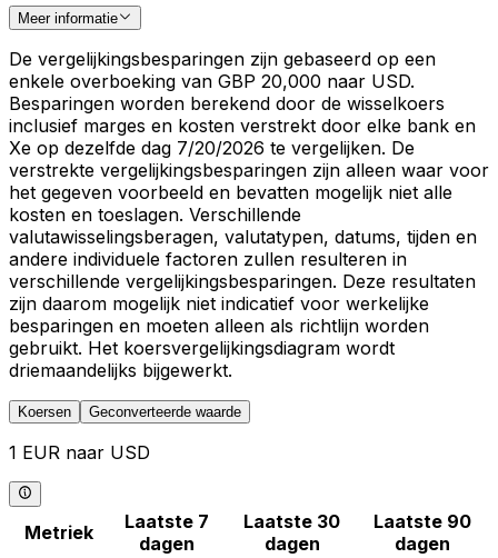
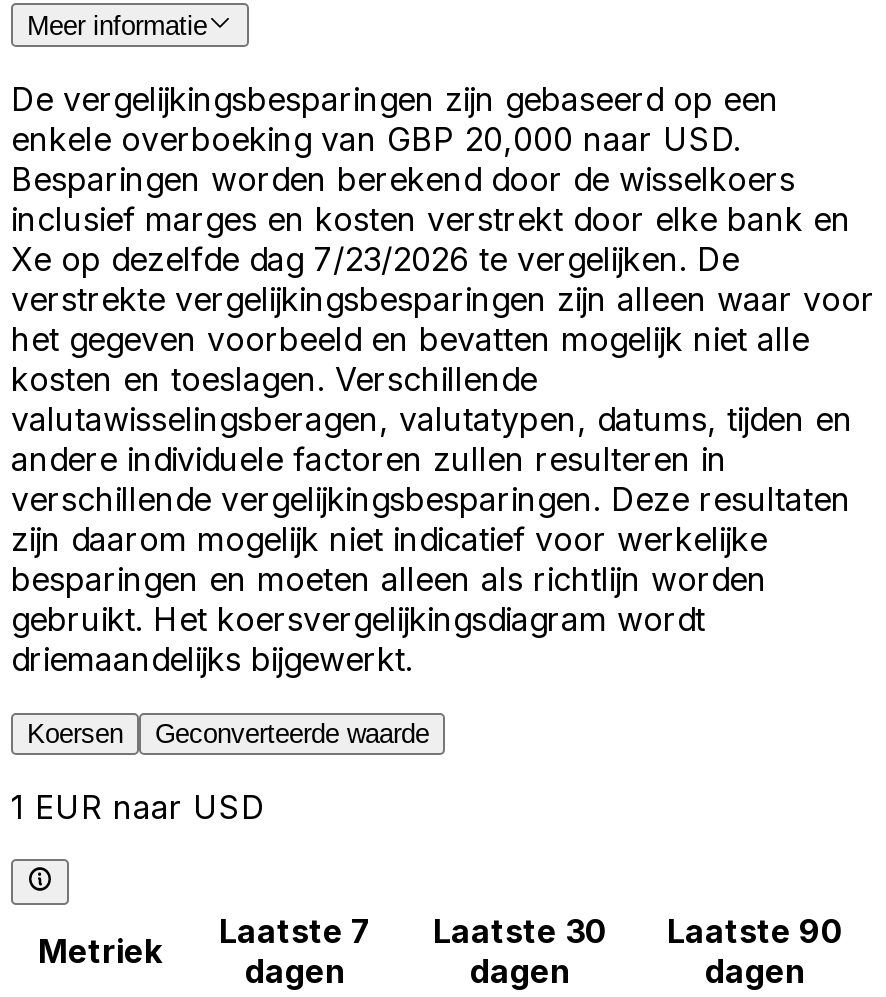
[9,137,415,159] Xe op dezelfde dag 7/20/2026 te vergelijken. De -> [11,240,739,280] Xe op dezelfde dag 7/23/2026 te vergelijken. De

